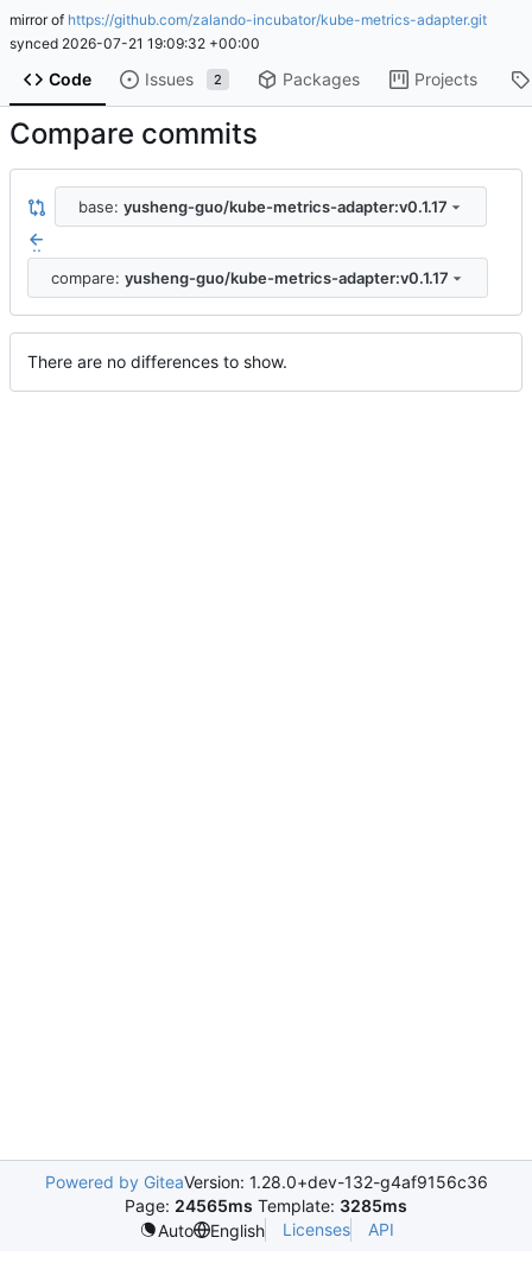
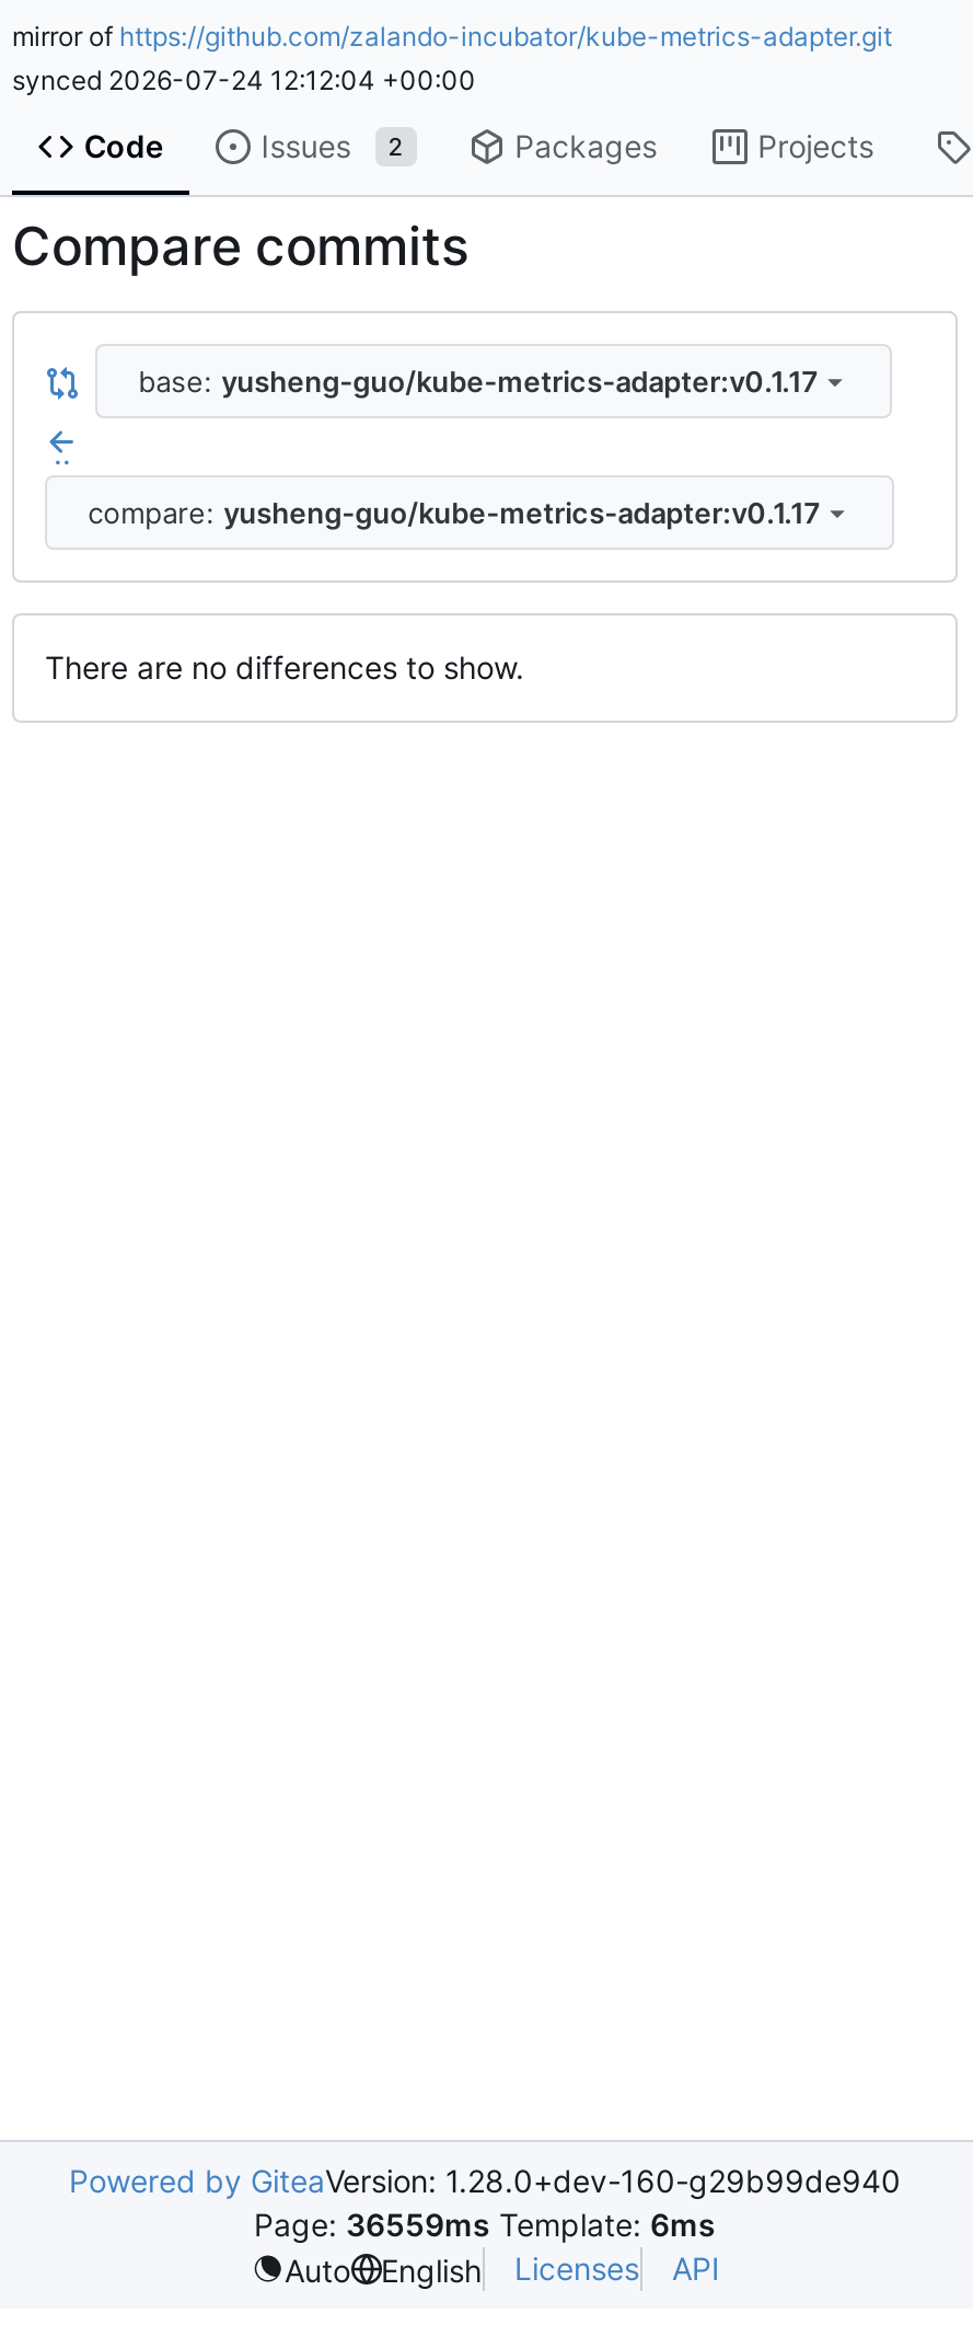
[9,34,260,52] synced 2026-07-21 19:09:32 +00:00 -> [12,62,476,95] synced 2026-07-24 12:12:04 +00:00
[45,1172,487,1192] Powered by GiteaVersion: 1.28.0+dev-132-g4af9156c36 -> [69,2162,901,2199] Powered by GiteaVersion: 1.28.0+dev-160-g29b99de940
[125,1195,407,1216] Page: 24565ms Template: 3285ms -> [254,2206,716,2243] Page: 36559ms Template: 6ms

